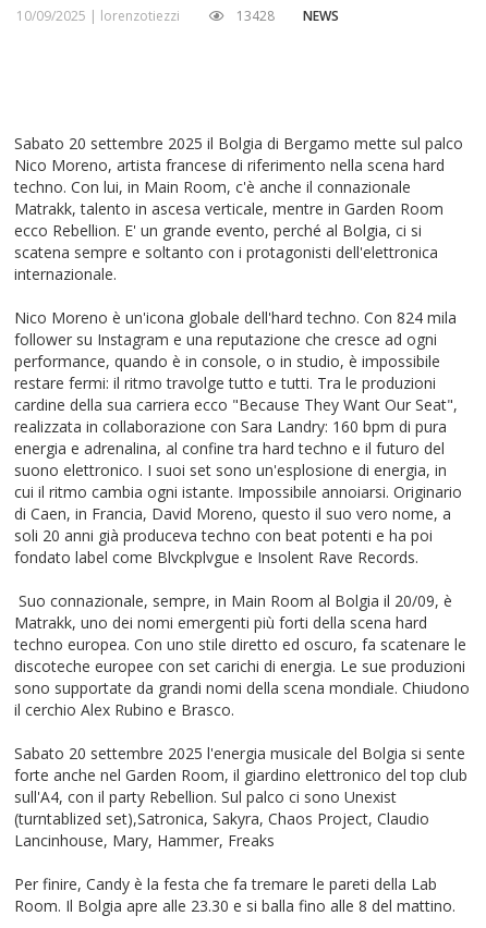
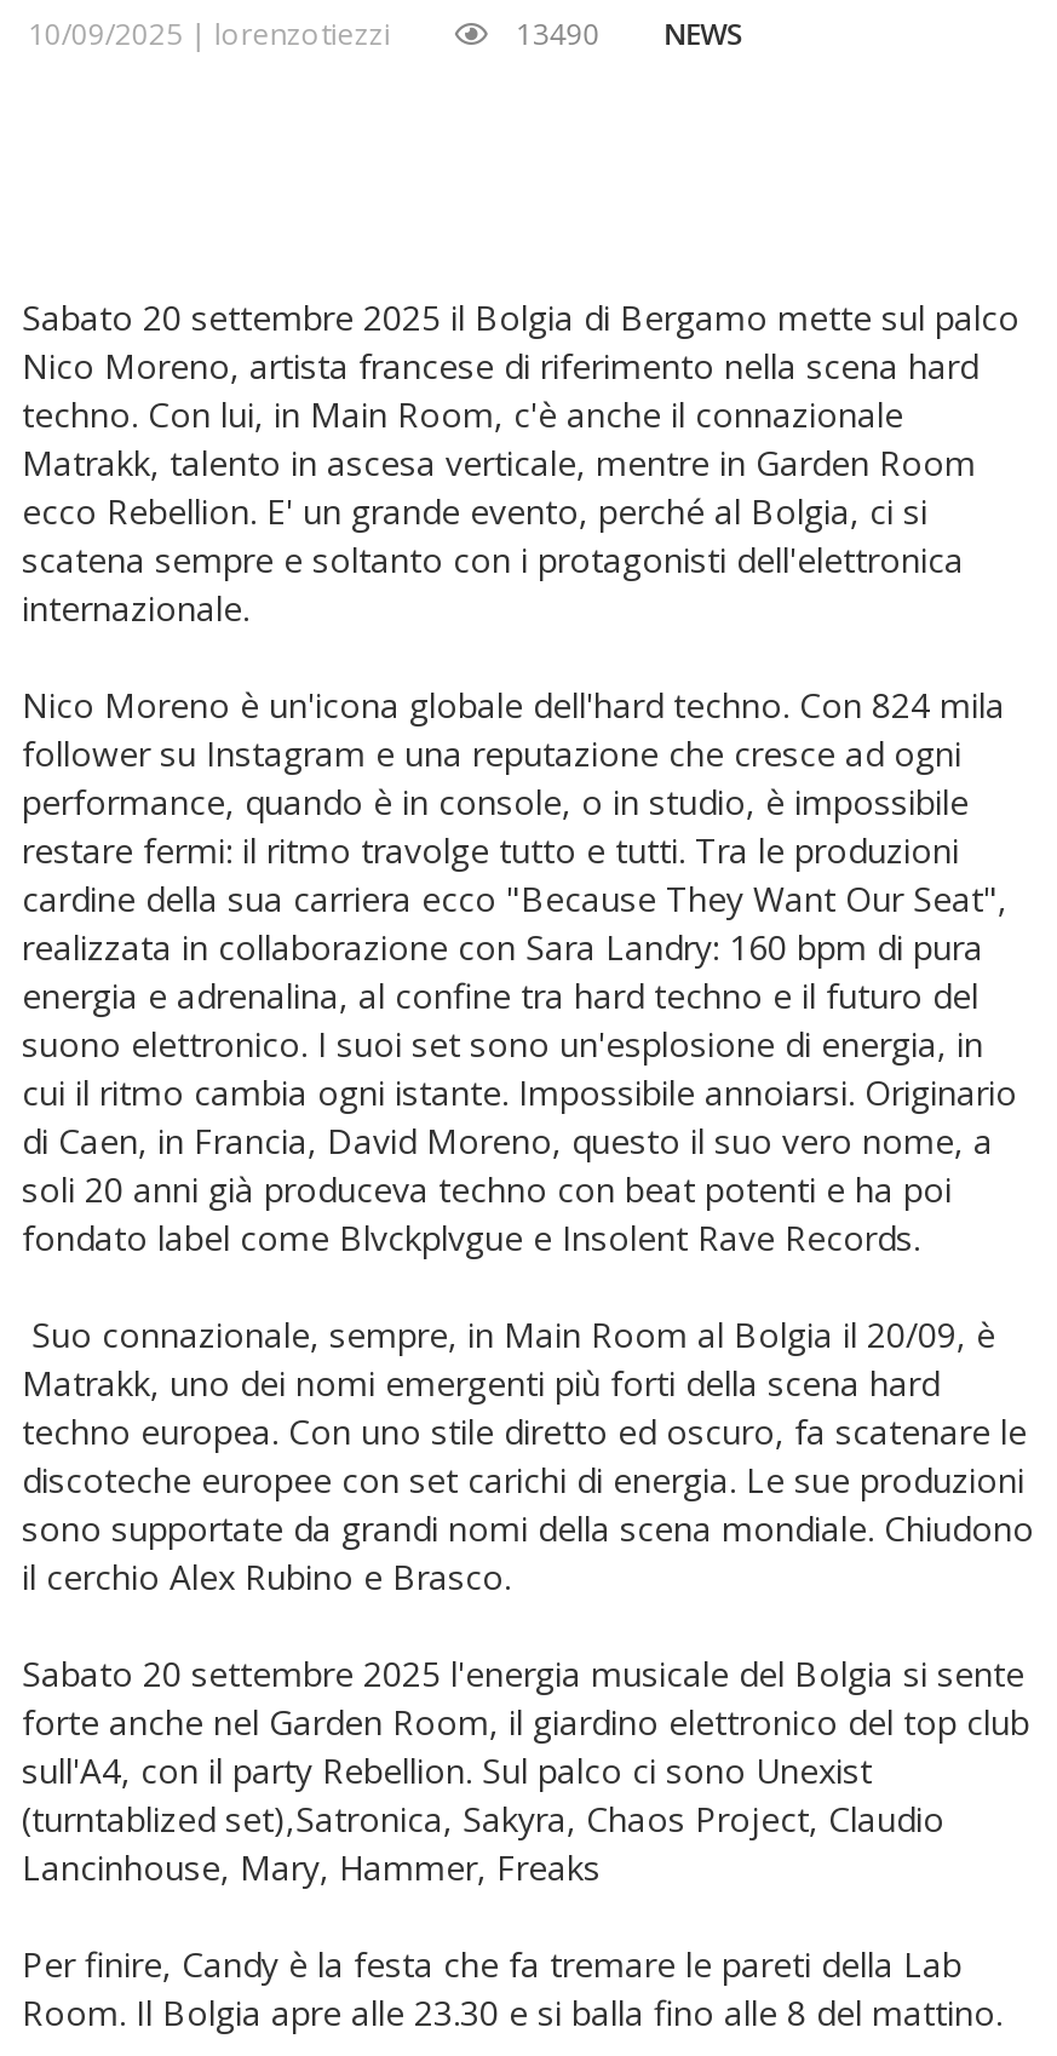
[233,7,339,25] 13428 NEWS -> [508,14,744,55] 13490 NEWS

